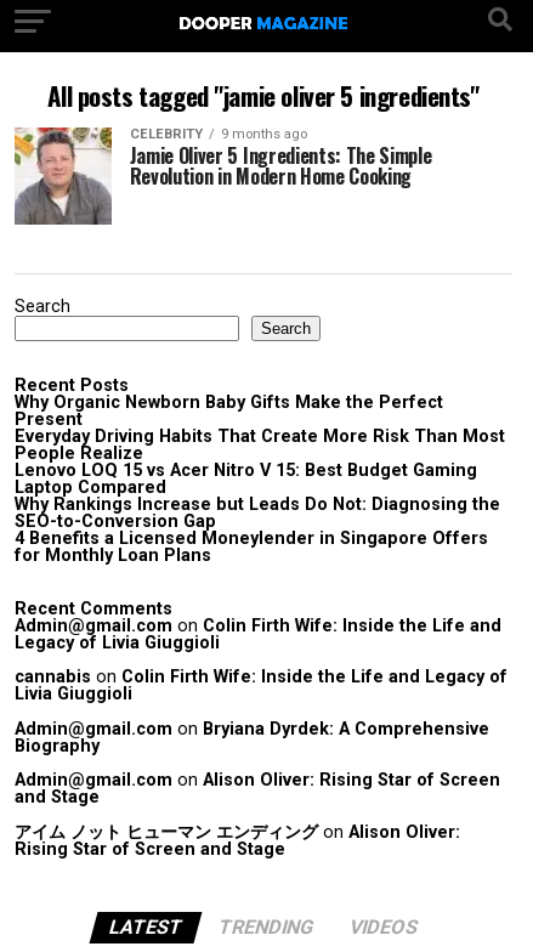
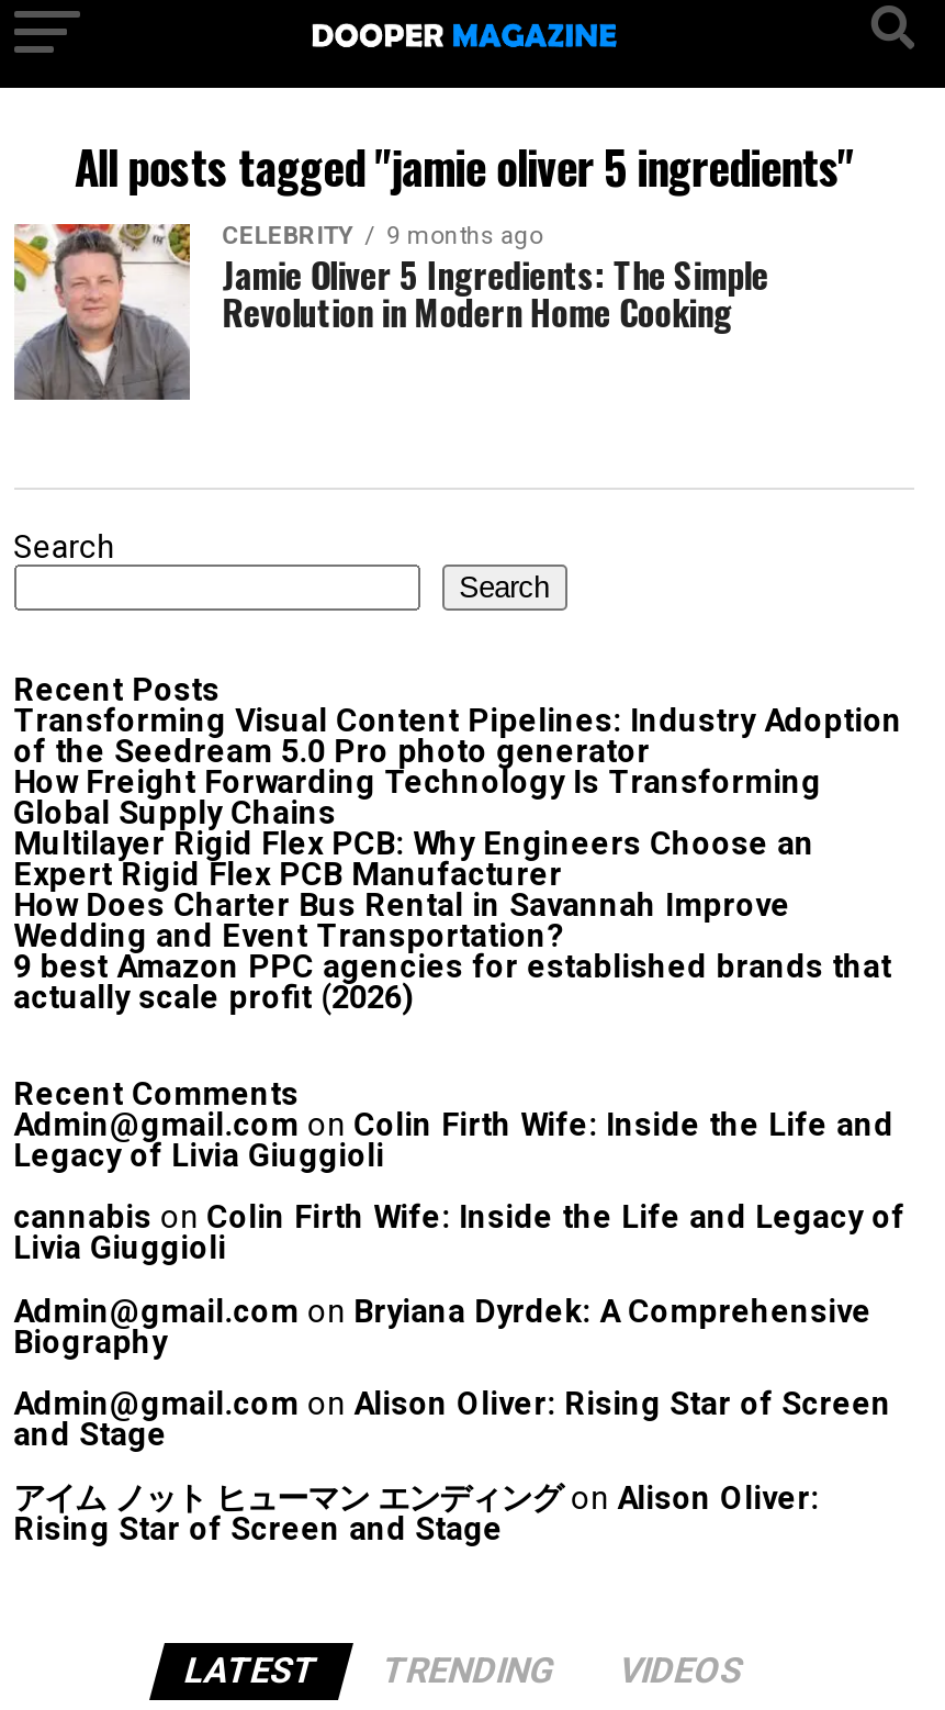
[14,392,505,566] Why Organic Newborn Baby Gifts Make the Perfect | Present | Everyday Driving Habits That Create More Risk Than Most | People Realize | Lenovo LOQ 15 vs Acer Nitro V 15: Best Budget Gaming | Laptop Compared | Why Rankings Increase but Leads Do Not: Diagnosing the | SEO-to-Conversion Gap | 4 Benefits a Licensed Moneylender in Singapore Offers | for Monthly Loan Plans -> [14,703,903,1017] Transforming Visual Content Pipelines: Industry Adoption | of the Seedream 5.0 Pro photo generator | How Freight Forwarding Technology Is Transforming | Global Supply Chains | Multilayer Rigid Flex PCB: Why Engineers Choose an | Expert Rigid Flex PCB Manufacturer | How Does Charter Bus Rental in Savannah Improve | Wedding and Event Transportation? | 9 best Amazon PPC agencies for established brands that | actually scale profit (2026)

